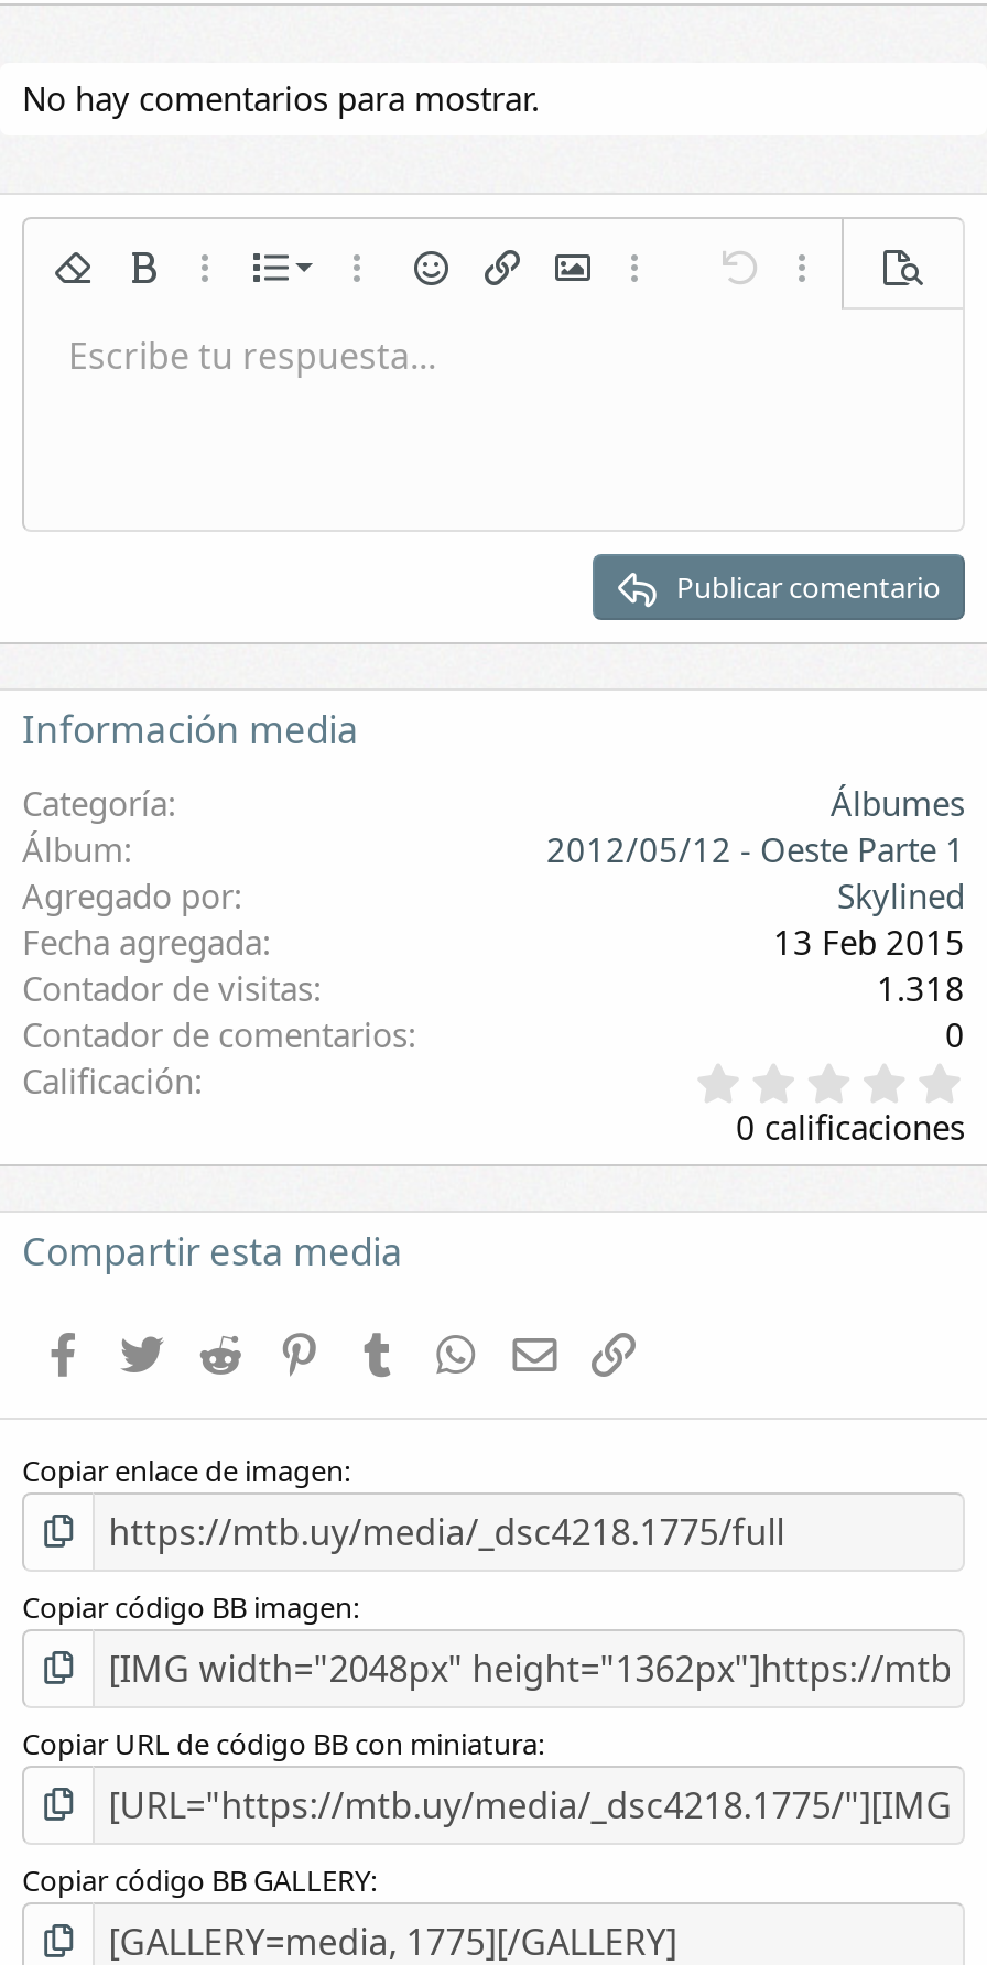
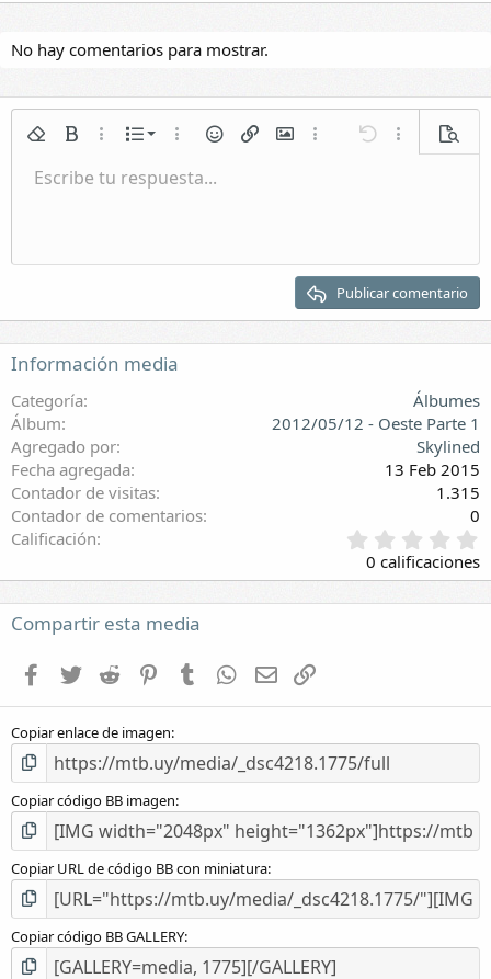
[877,966,965,1010] 1.318 -> [436,481,480,503] 1.315

